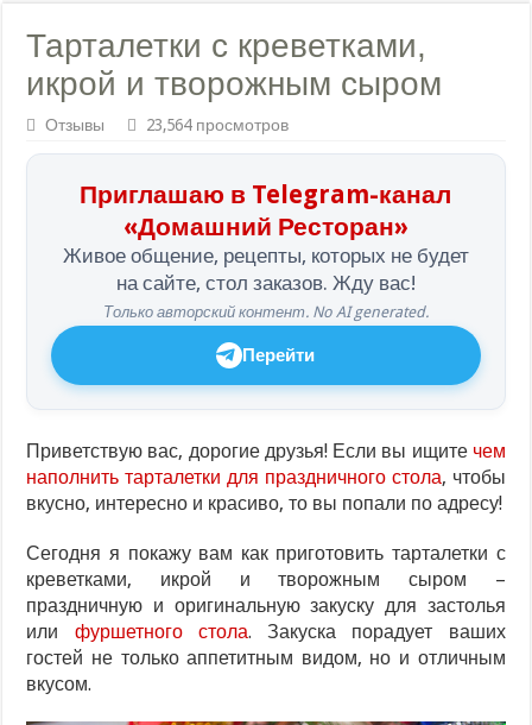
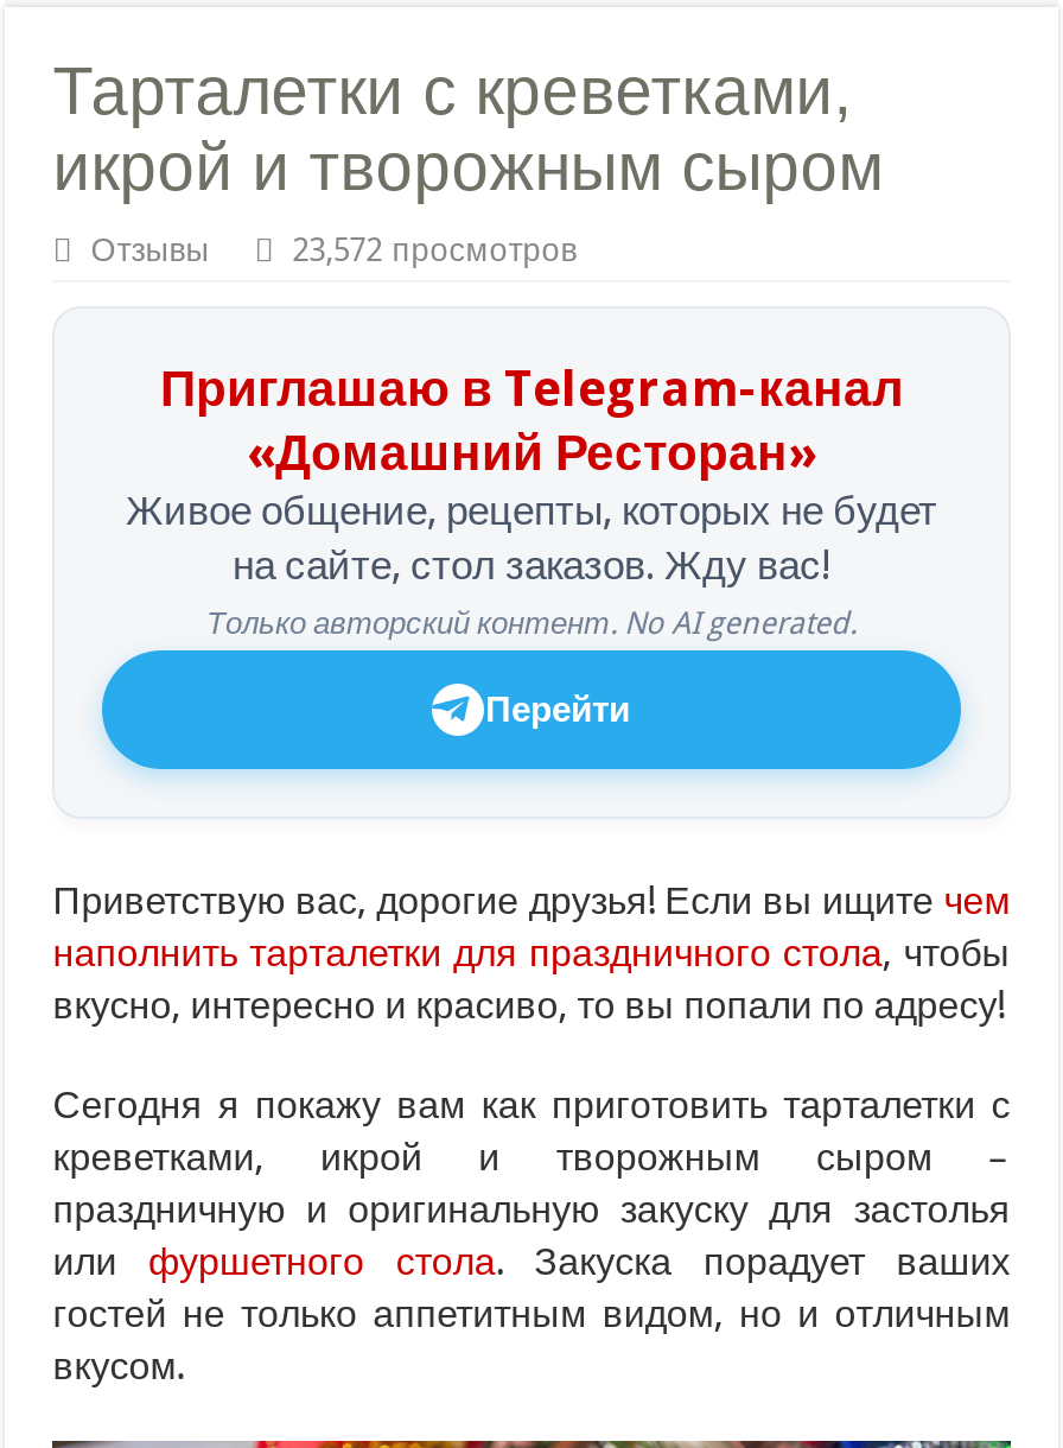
[146,115,289,134] 23,564 просмотров -> [292,230,577,268] 23,572 просмотров

